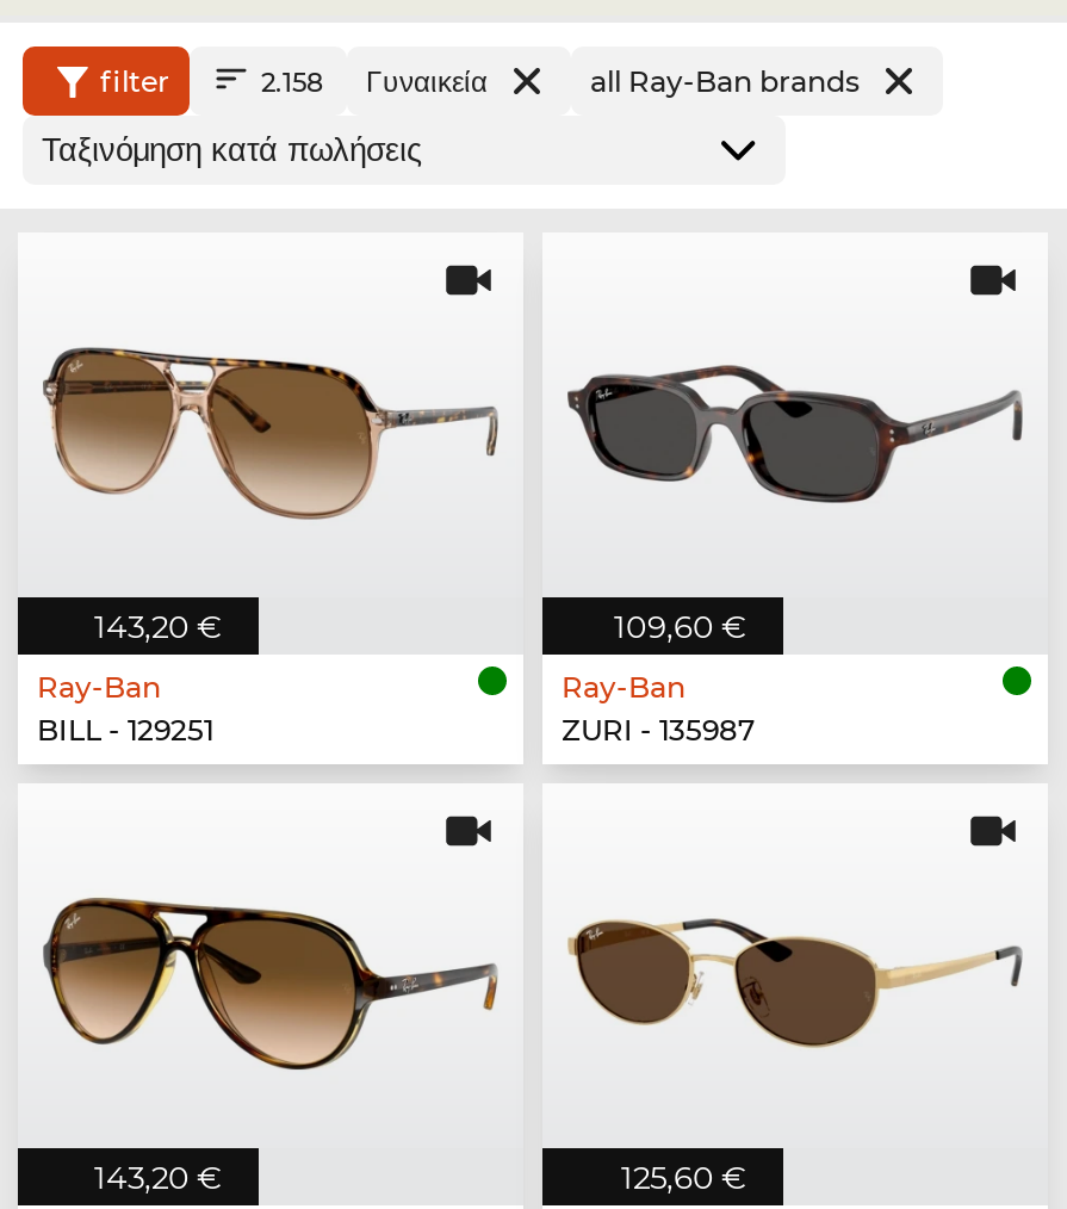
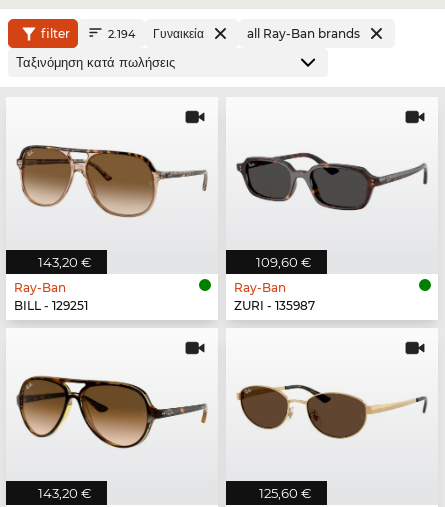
[261,63,488,99] 2.158 Γυναικεία -> [108,26,204,41] 2.194 Γυναικεία

